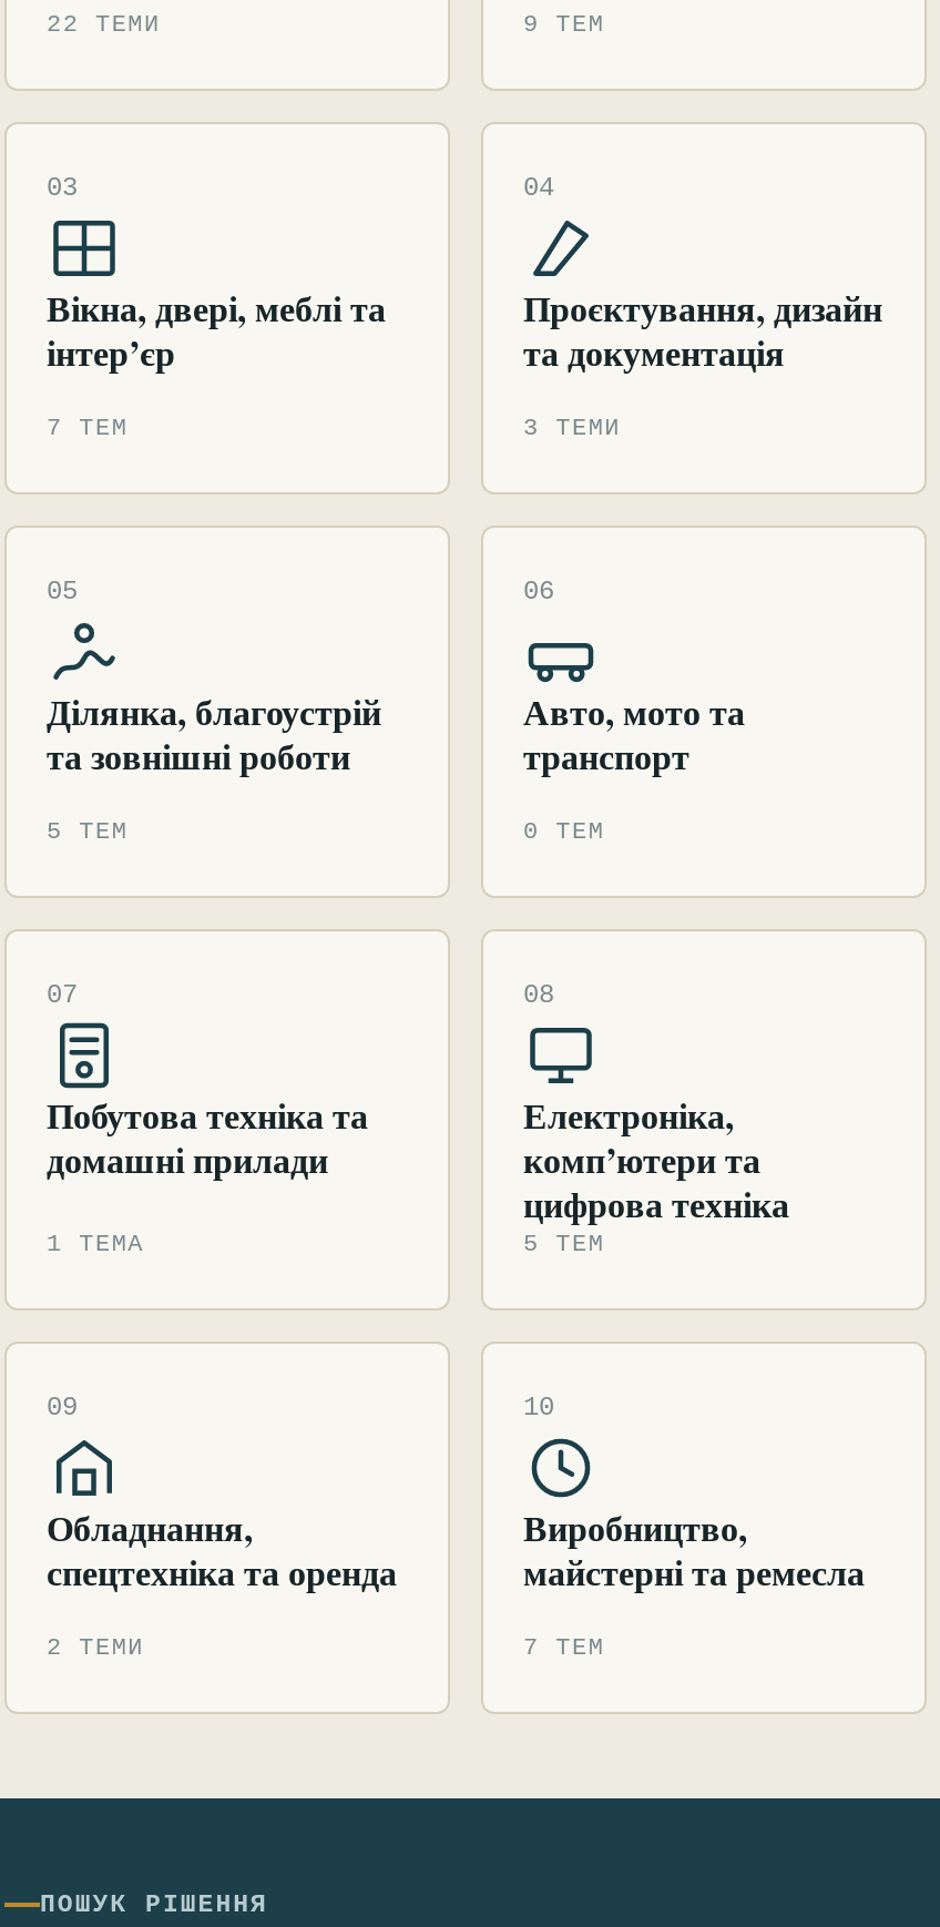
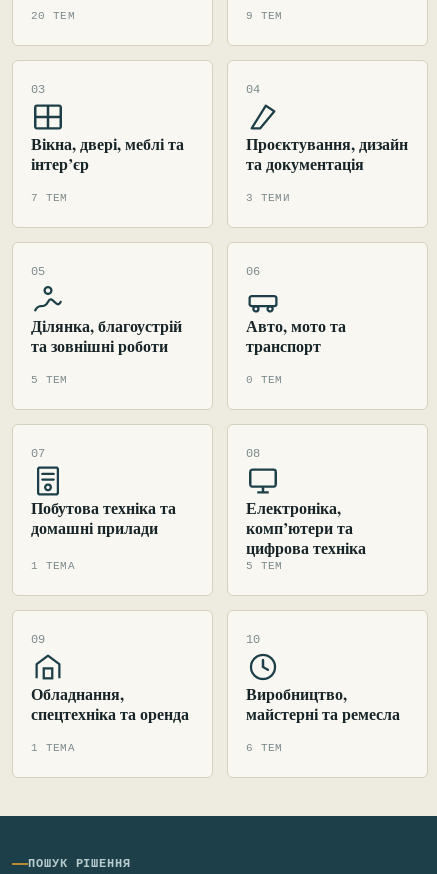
[47,11,160,38] 22 ТЕМИ -> [31,10,75,22] 20 ТЕМ
[47,1634,144,1661] 2 ТЕМИ -> [31,742,75,754] 1 ТЕМА
[523,1634,605,1661] 7 ТЕМ -> [246,742,283,754] 6 ТЕМ

